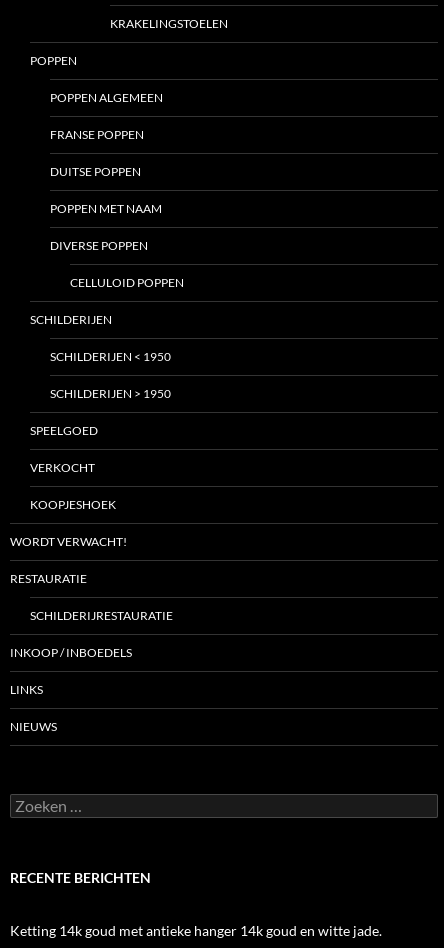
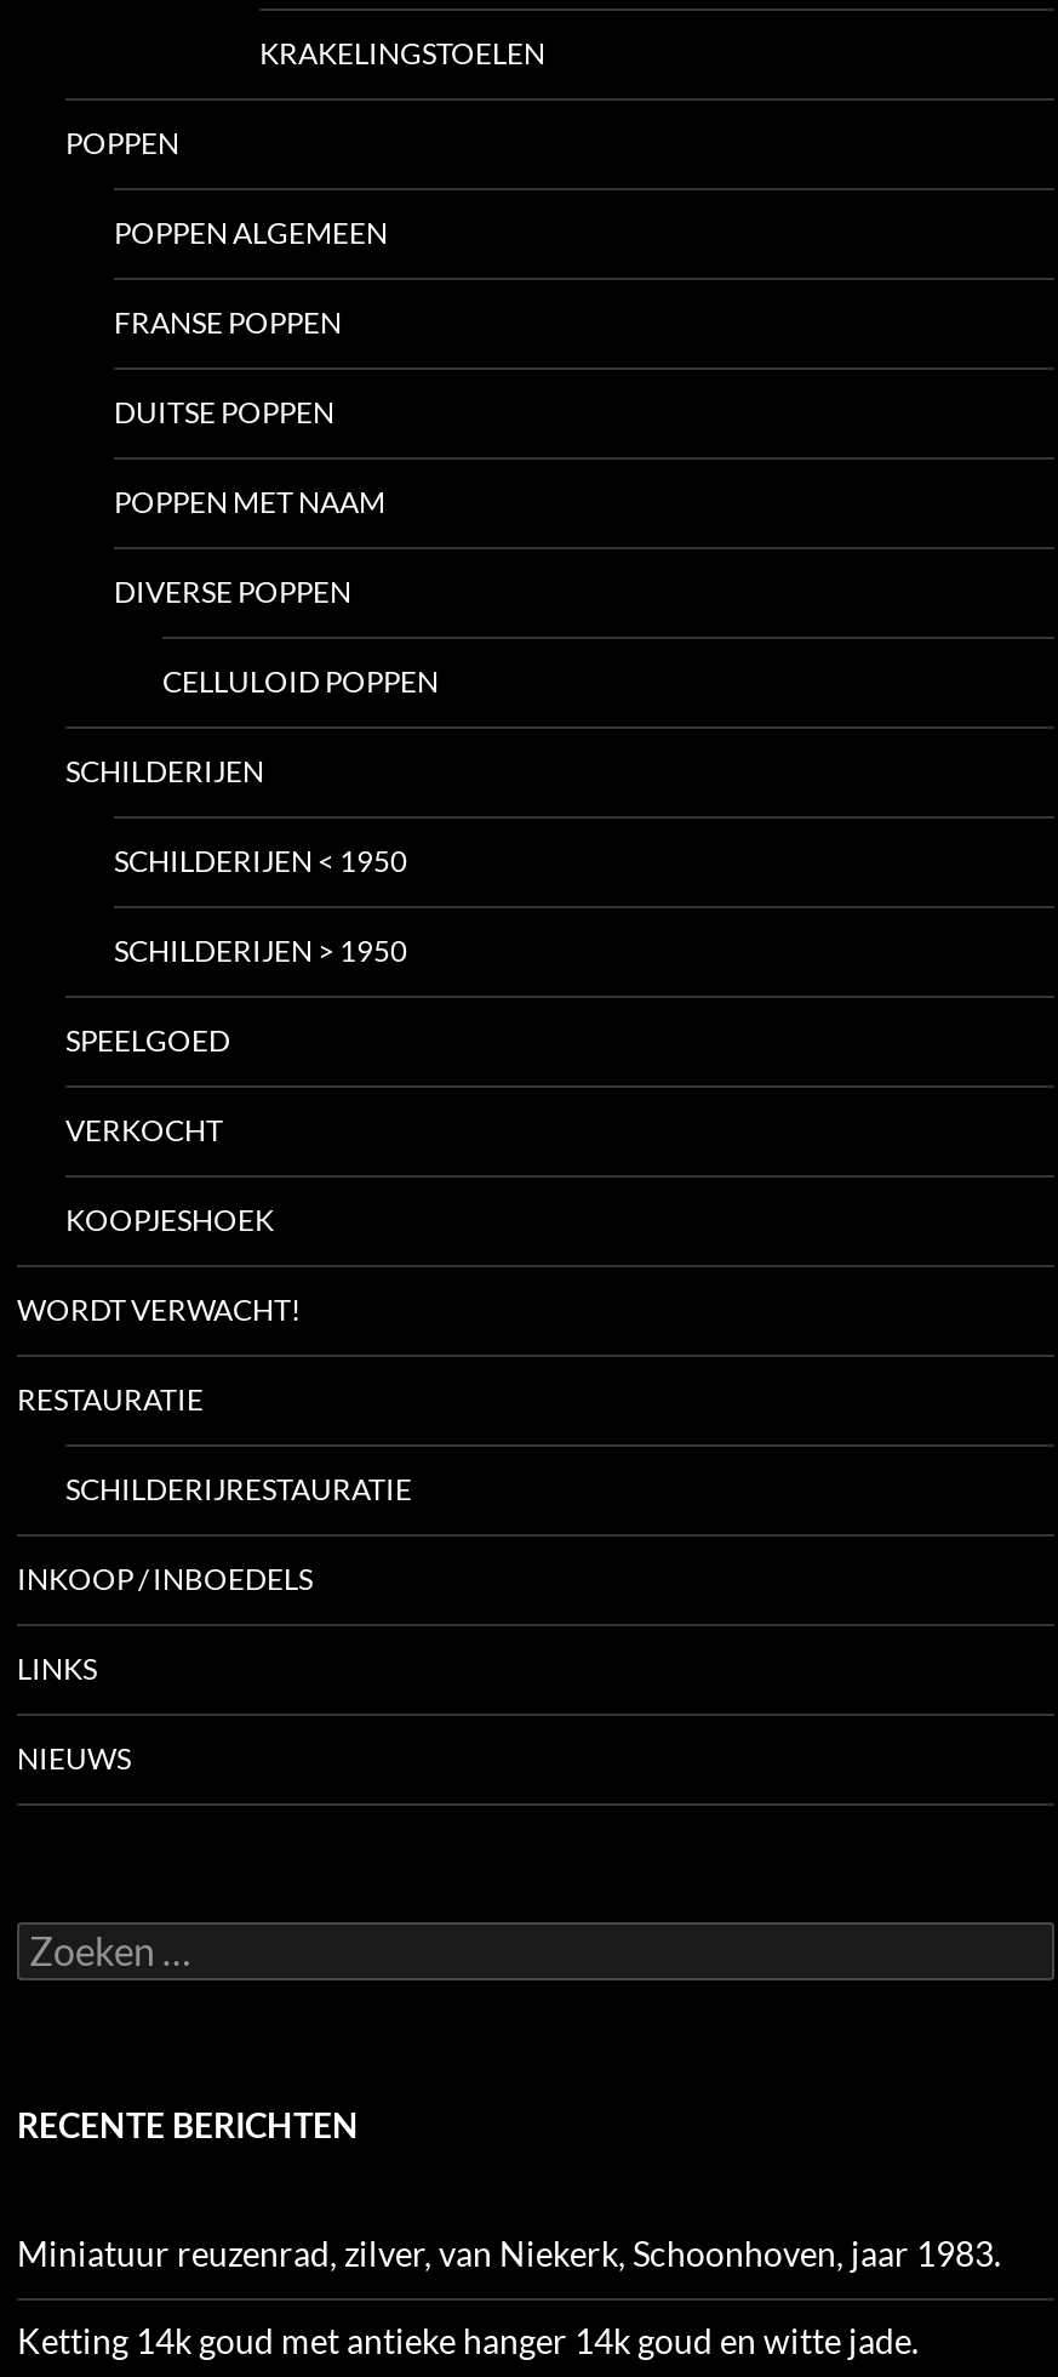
none -> [17,2232,1001,2273] Miniatuur reuzenrad, zilver, van Niekerk, Schoonhoven, jaar 1983.

